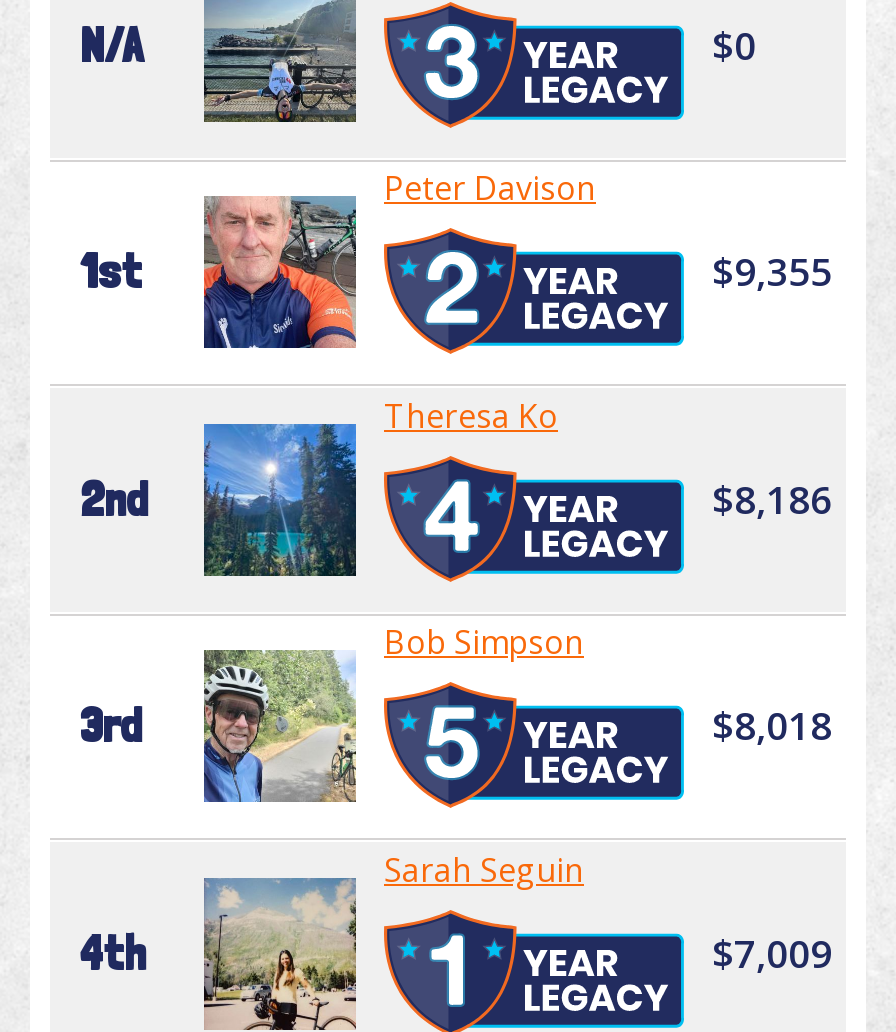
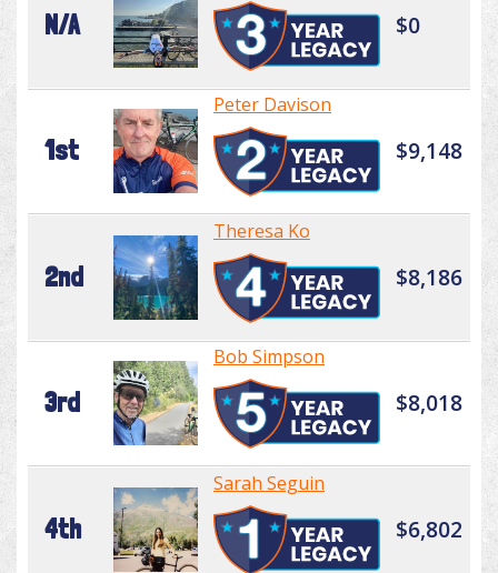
[712,244,832,298] $9,355 -> [396,136,462,166] $9,148
[712,926,832,980] $7,009 -> [396,514,462,544] $6,802

